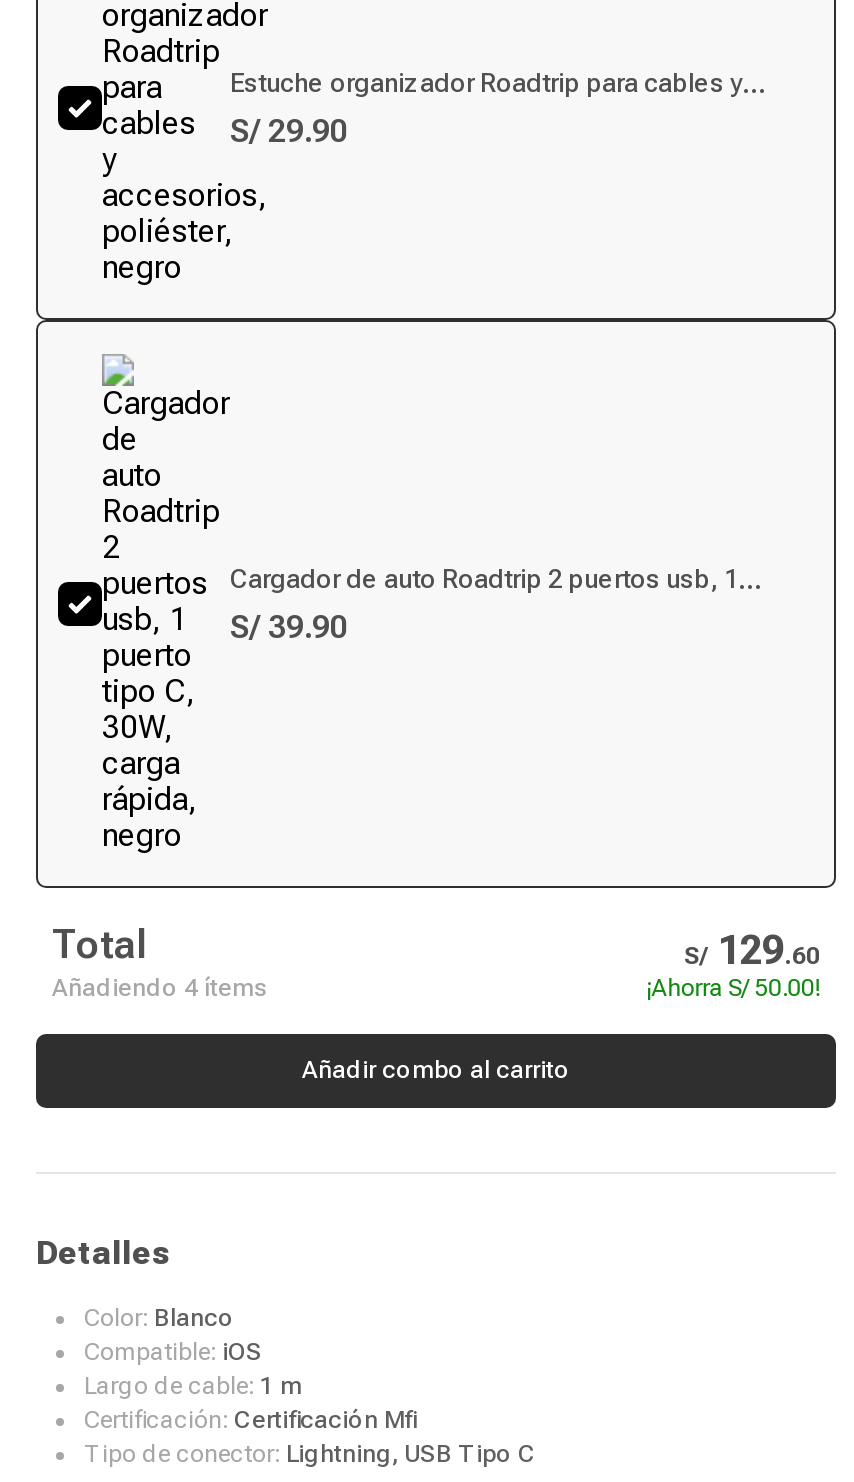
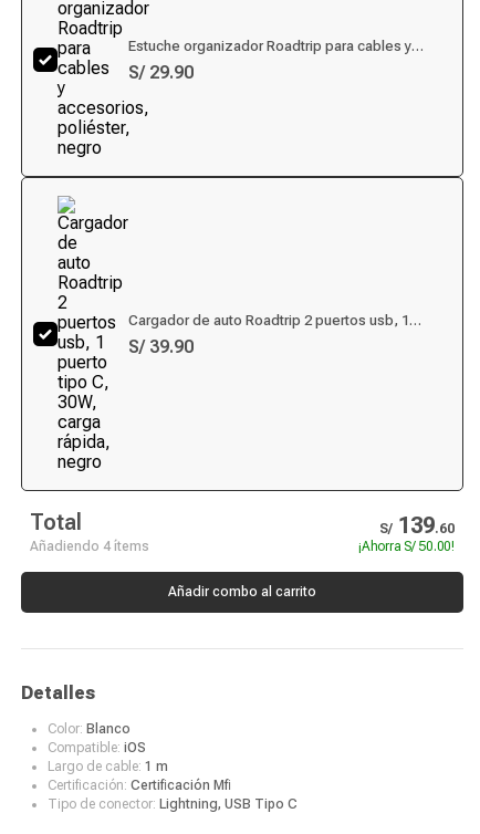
[684,927,820,975] S/ 129.60 -> [379,513,455,539] S/ 139.60

